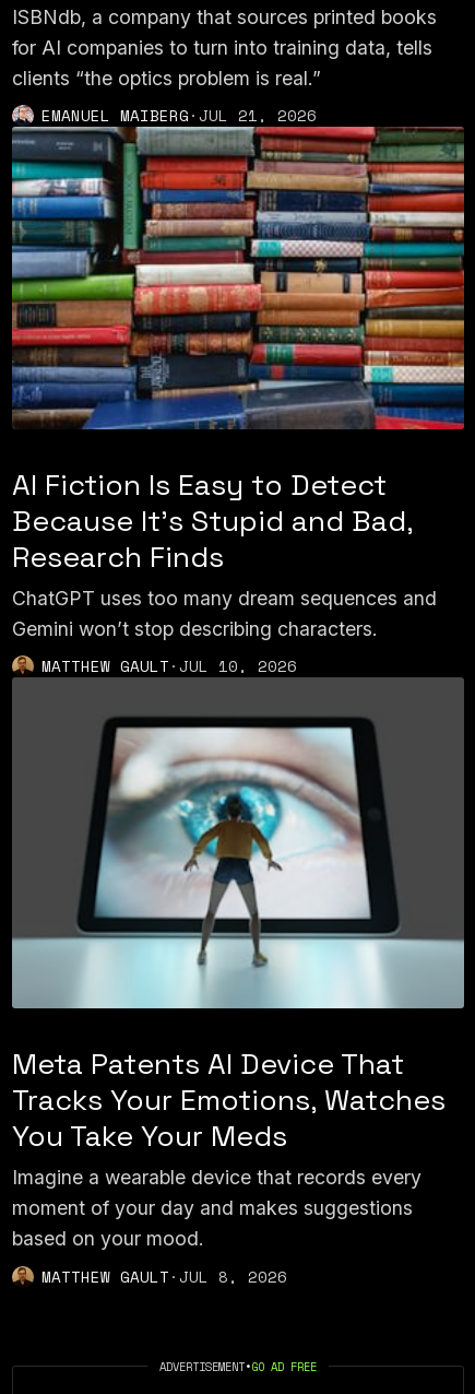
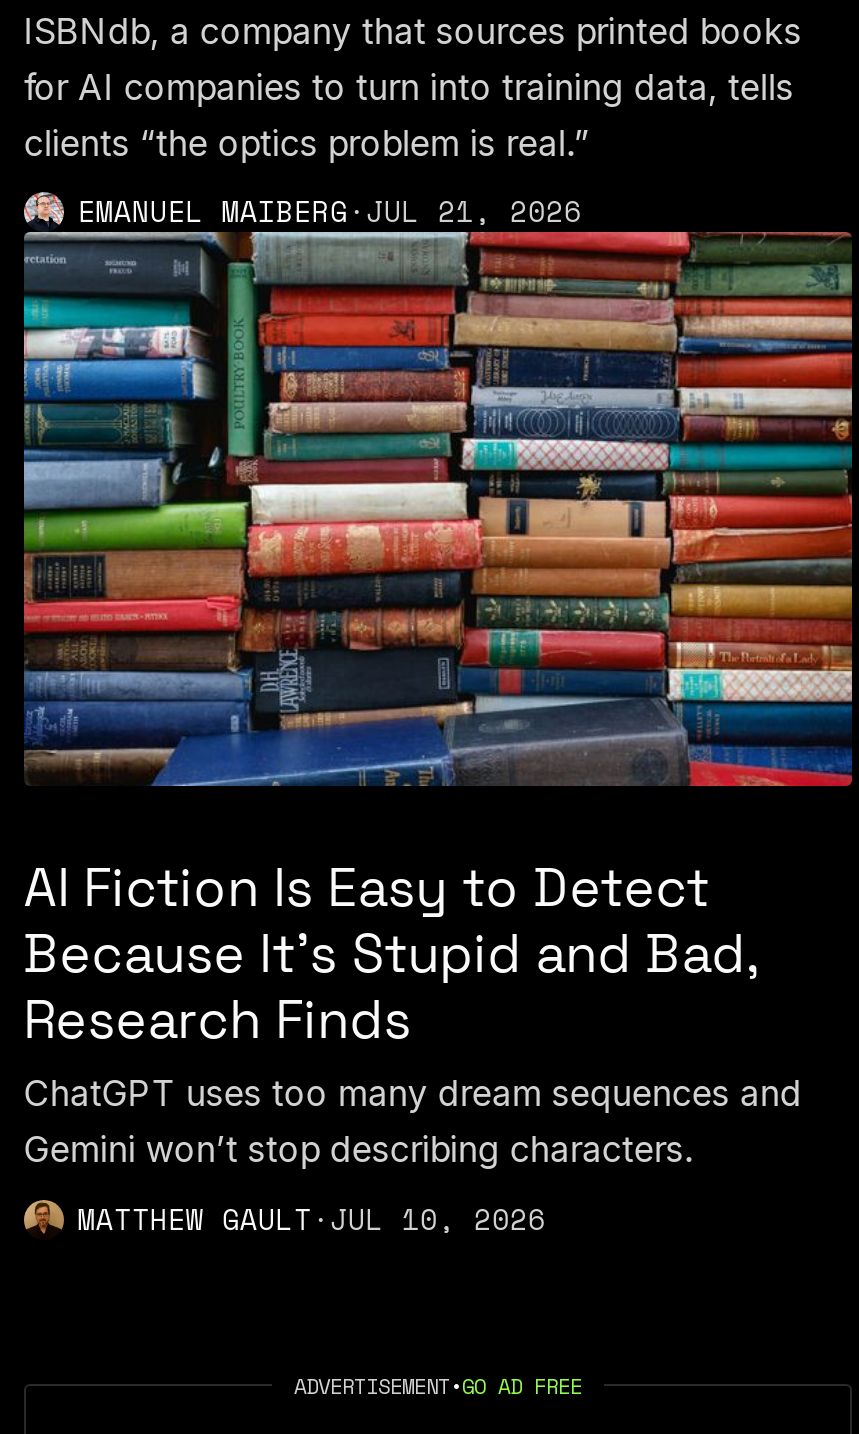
[11,677,465,1287] [image] | Meta Patents AI Device That | Tracks Your Emotions, Watches | You Take Your Meds | Imagine a wearable device that records every | moment of your day and makes suggestions | based on your mood. | MATTHEW GAULT · JUL 8, 2026 -> none

